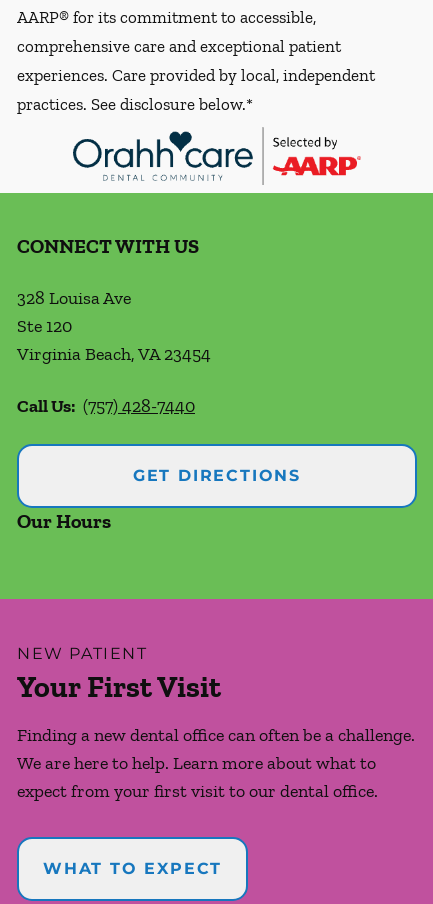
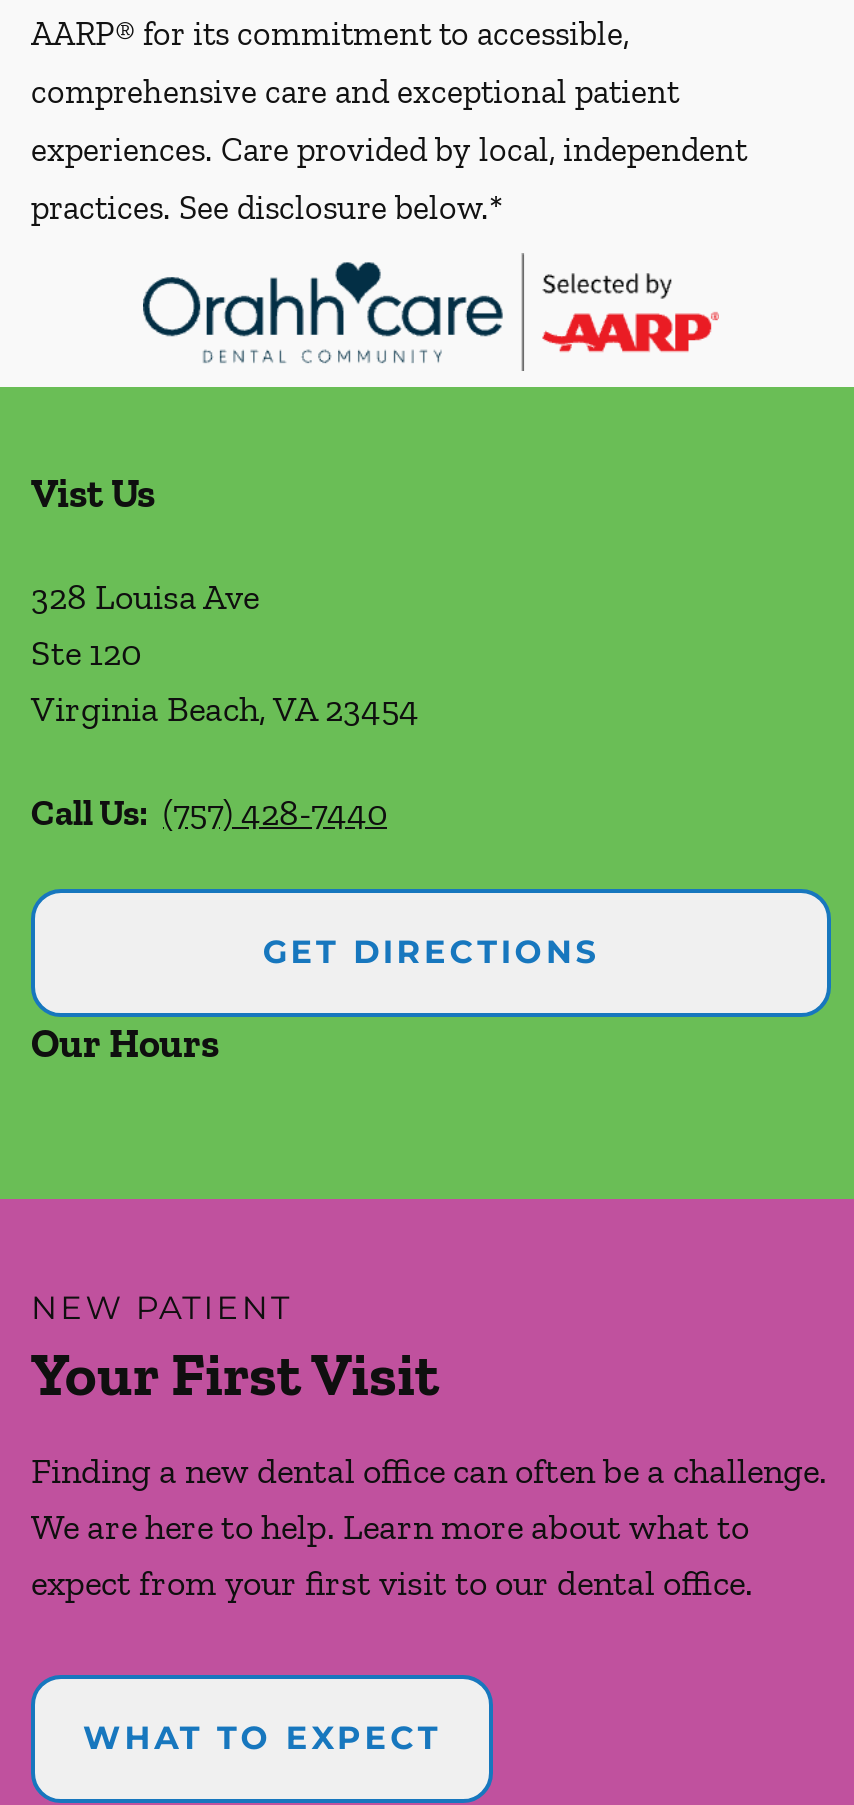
[17,234,199,258] CONNECT WITH US -> [31,469,155,517] Vist Us

